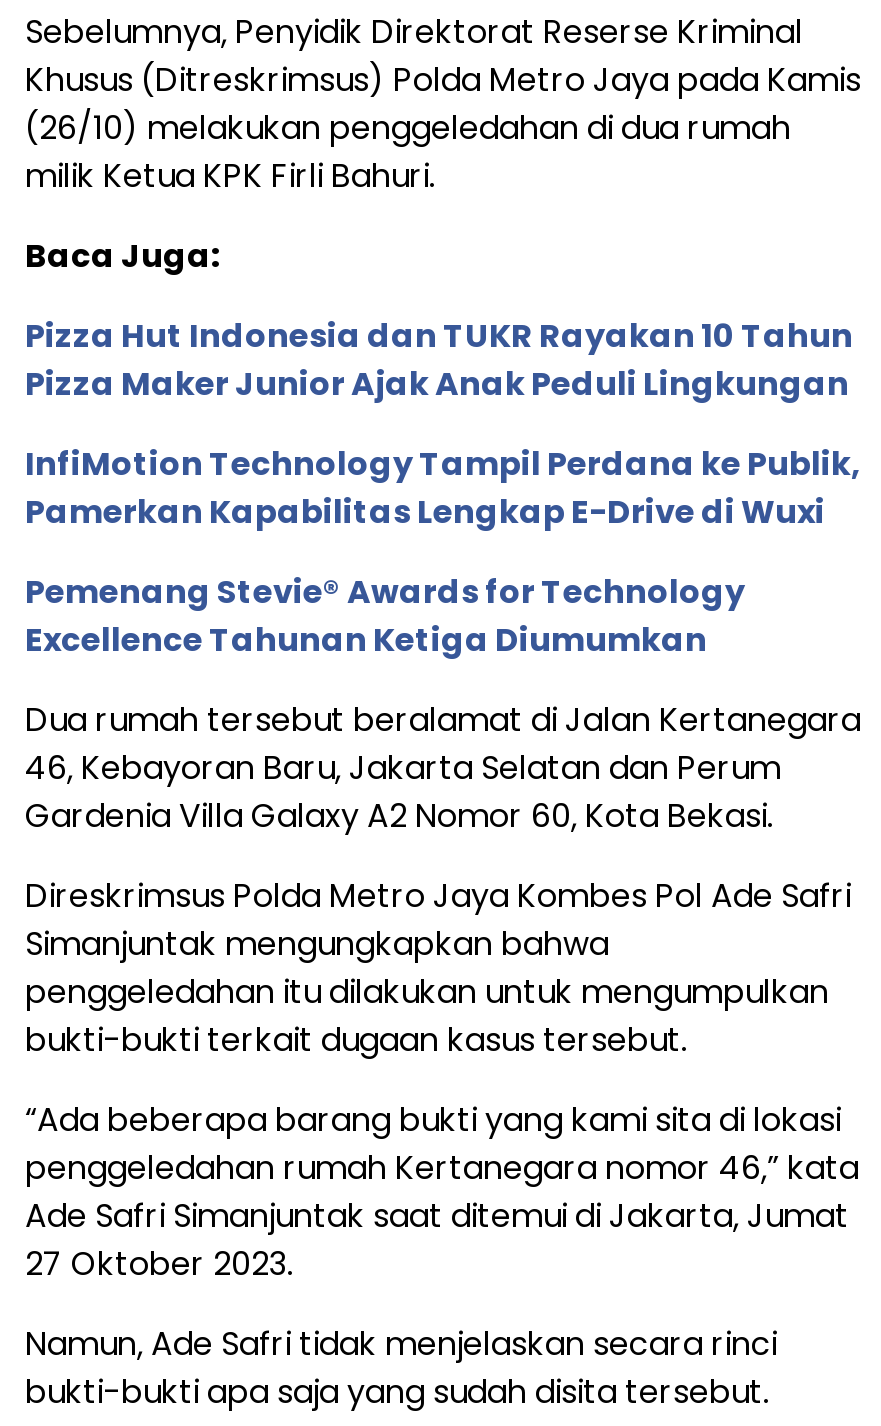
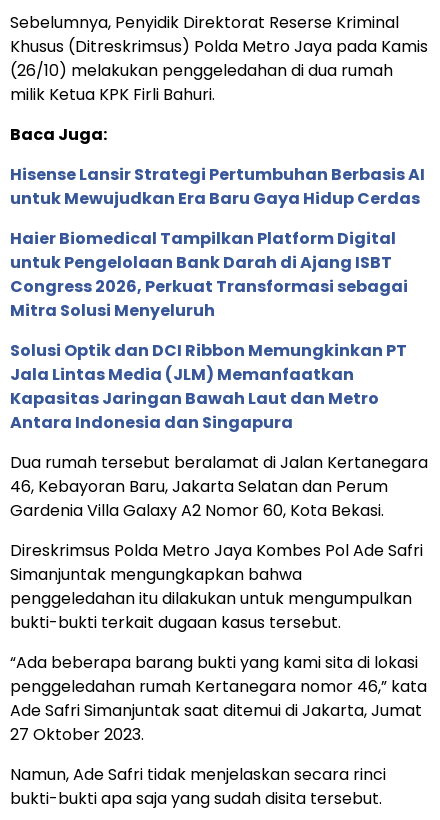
[25,313,853,407] Pizza Hut Indonesia dan TUKR Rayakan 10 Tahun | Pizza Maker Junior Ajak Anak Peduli Lingkungan -> [10,162,425,209] Hisense Lansir Strategi Pertumbuhan Berbasis AI | untuk Mewujudkan Era Baru Gaya Hidup Cerdas
[25,441,861,535] InfiMotion Technology Tampil Perdana ke Publik, | Pamerkan Kapabilitas Lengkap E-Drive di Wuxi -> [10,226,408,321] Haier Biomedical Tampilkan Platform Digital | untuk Pengelolaan Bank Darah di Ajang ISBT | Congress 2026, Perkuat Transformasi sebagai | Mitra Solusi Menyeluruh
[25,569,745,663] Pemenang Stevie® Awards for Technology | Excellence Tahunan Ketiga Diumumkan -> [10,338,407,433] Solusi Optik dan DCI Ribbon Memungkinkan PT | Jala Lintas Media (JLM) Memanfaatkan | Kapasitas Jaringan Bawah Laut dan Metro | Antara Indonesia dan Singapura

